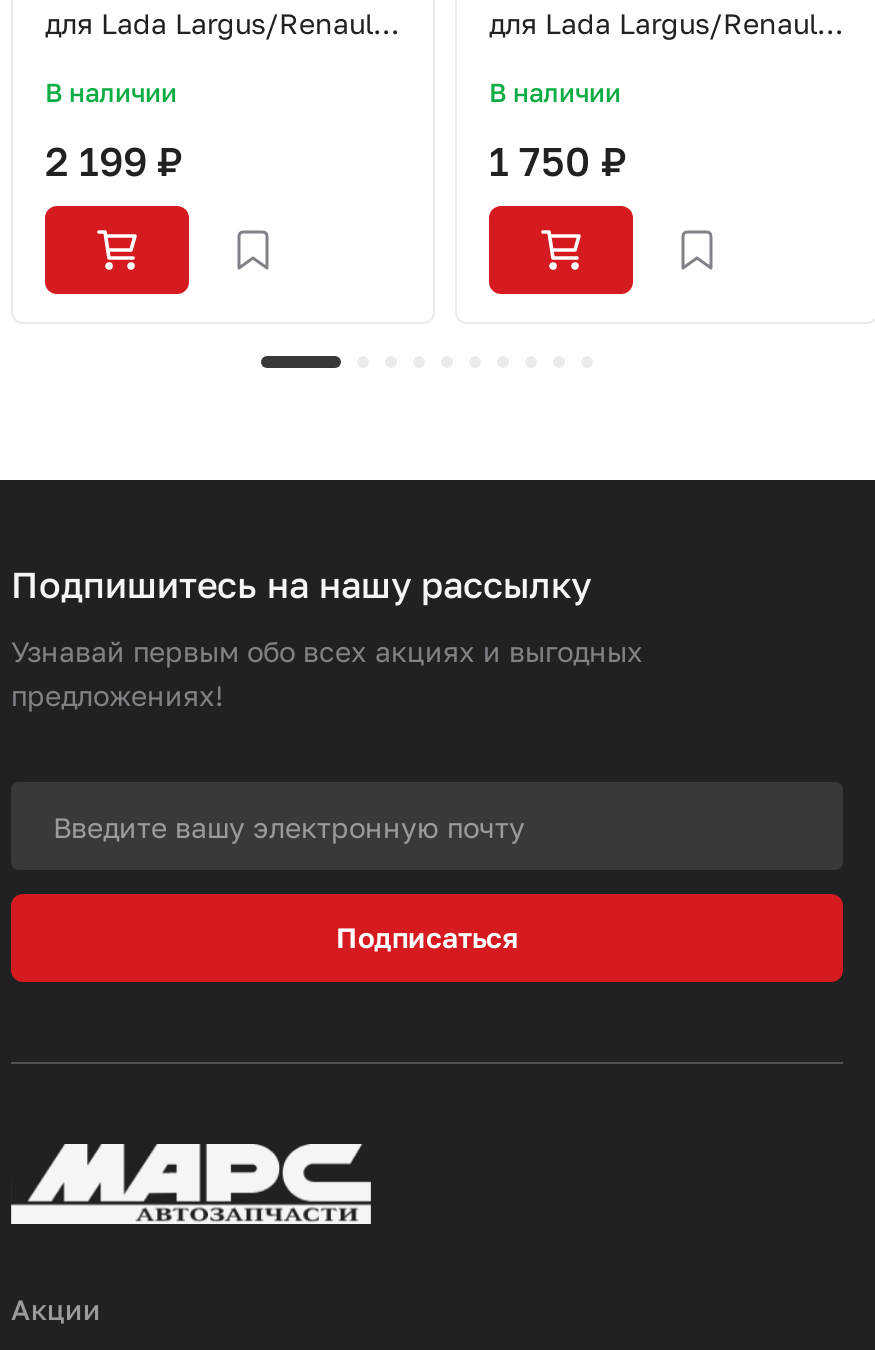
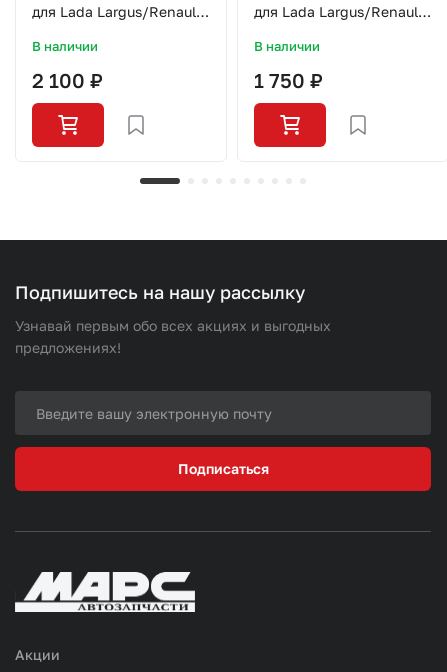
[45,136,183,184] 2 199 ₽ -> [32,68,103,92] 2 100 ₽

